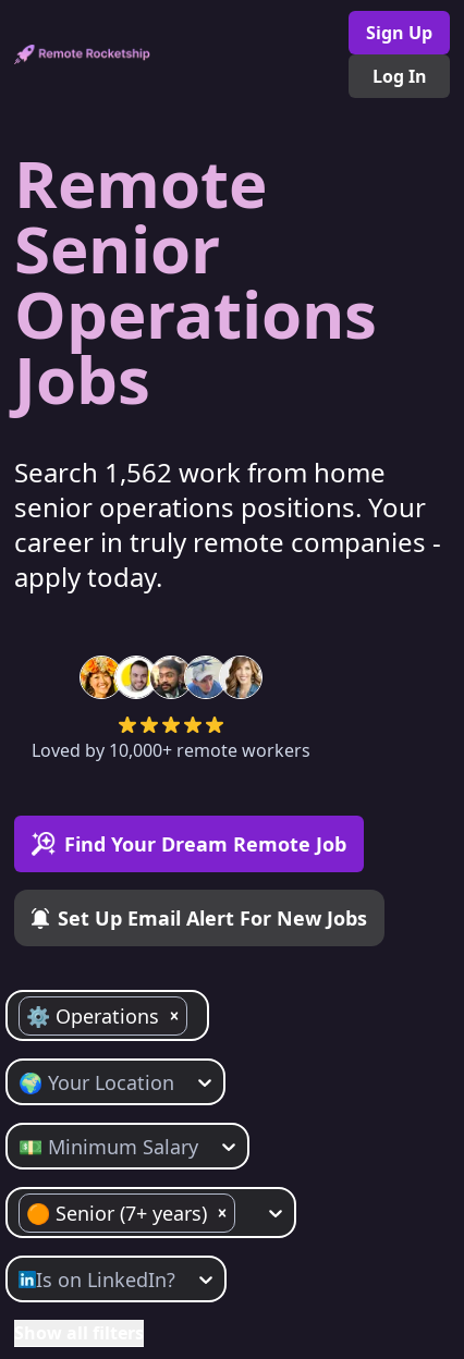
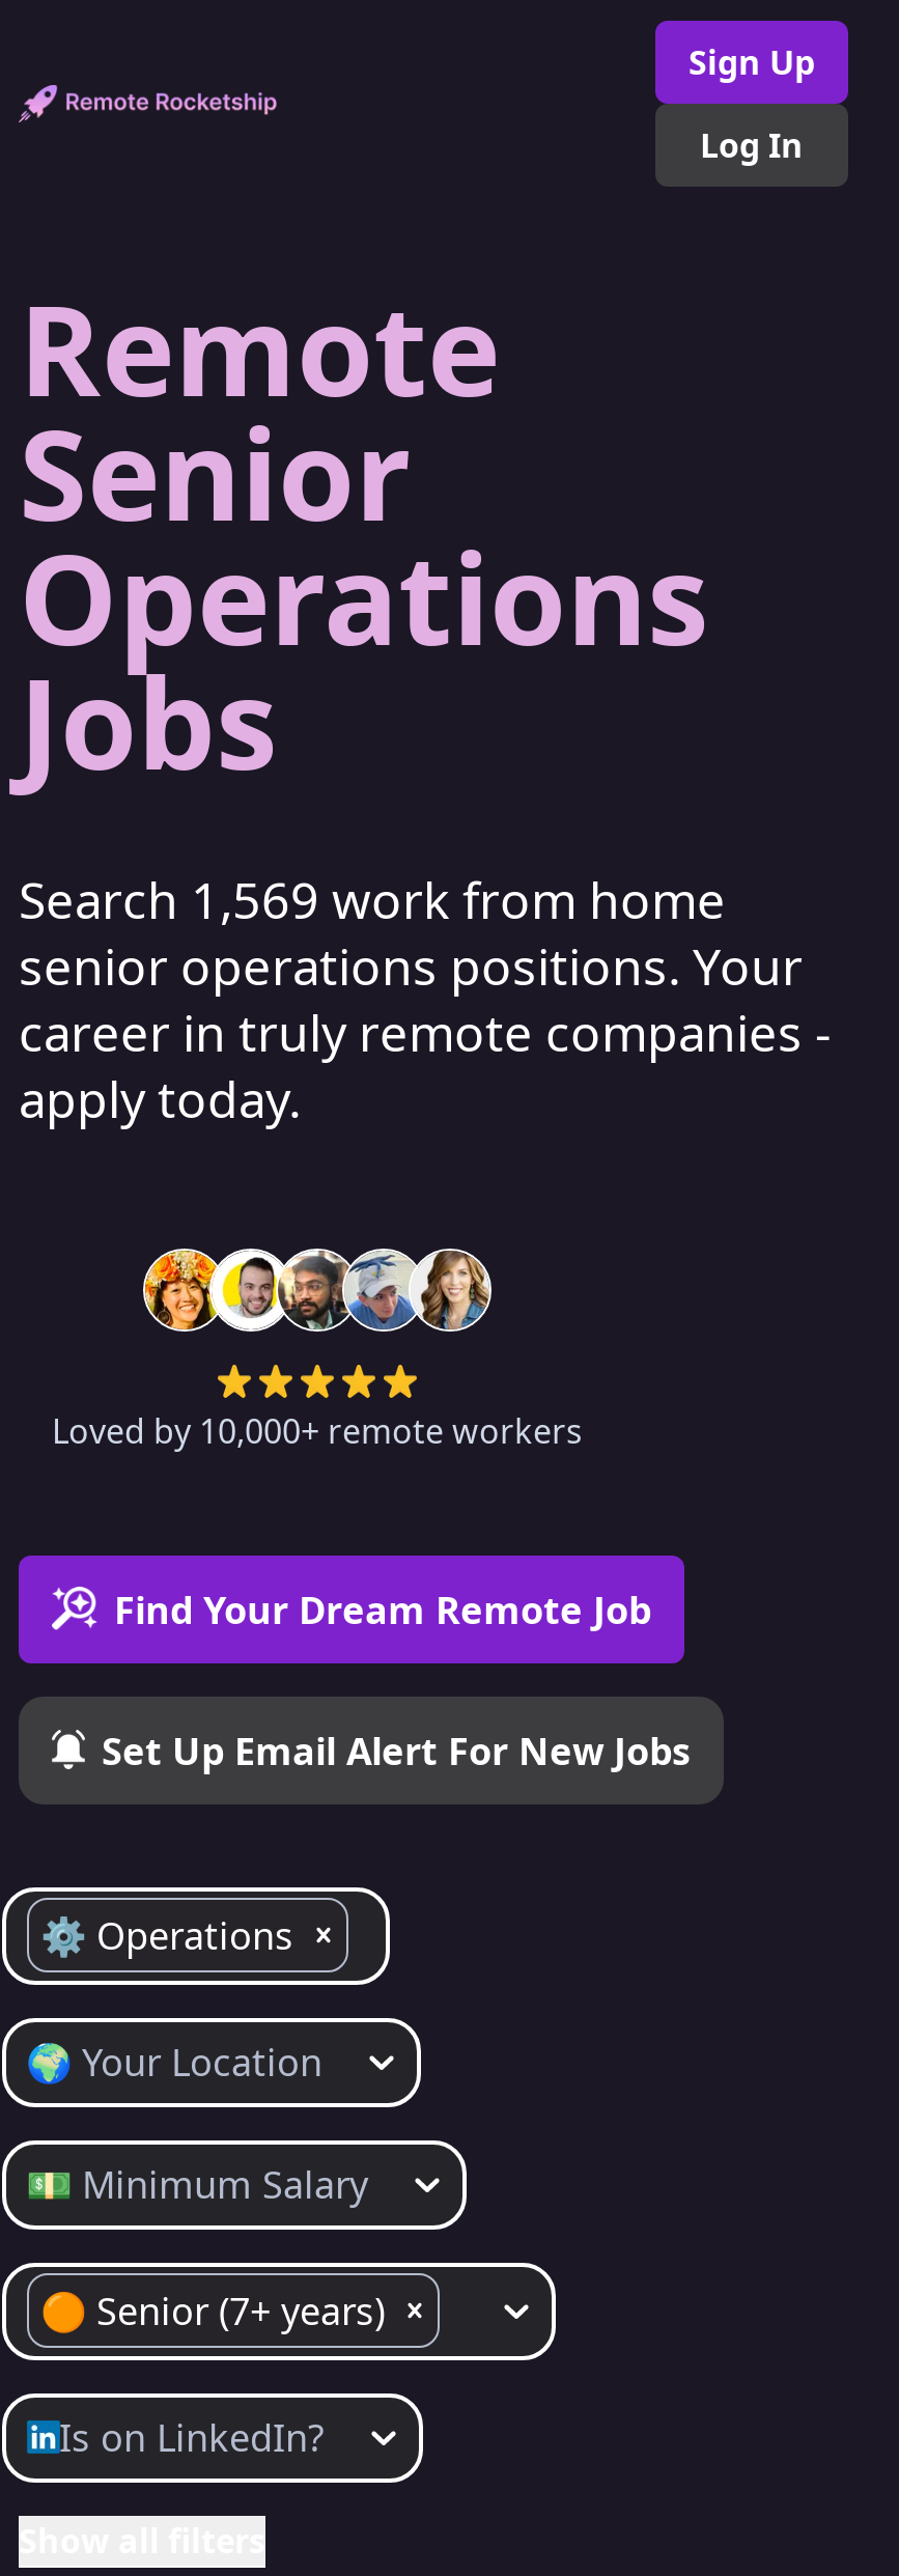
[14,454,386,490] Search 1,562 work from home -> [19,865,726,933] Search 1,569 work from home

